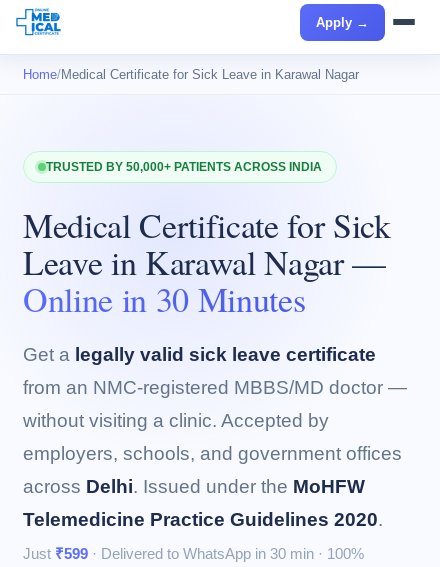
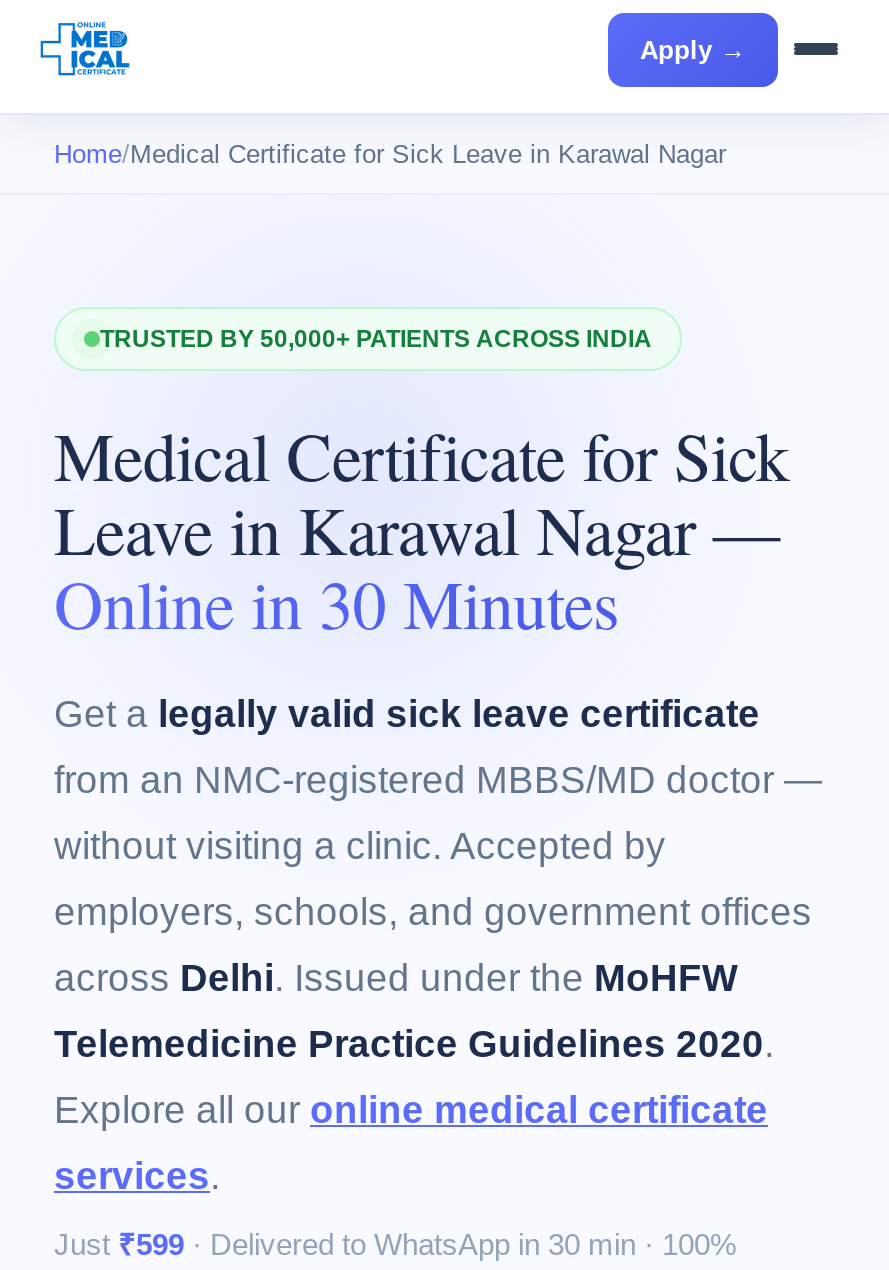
none -> [54,1089,768,1197] Explore all our online medical certificate | services.

